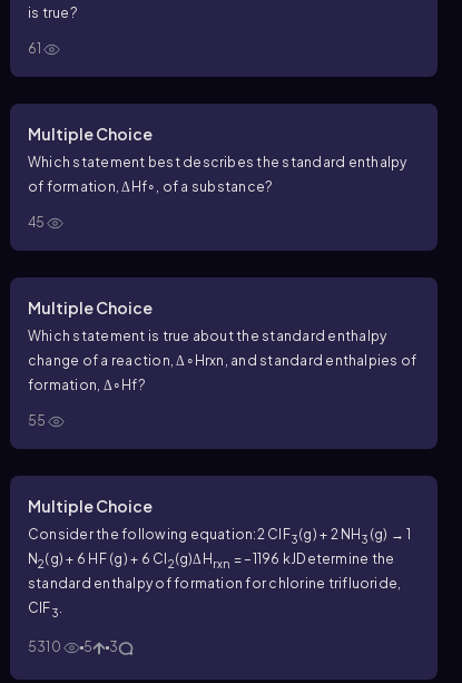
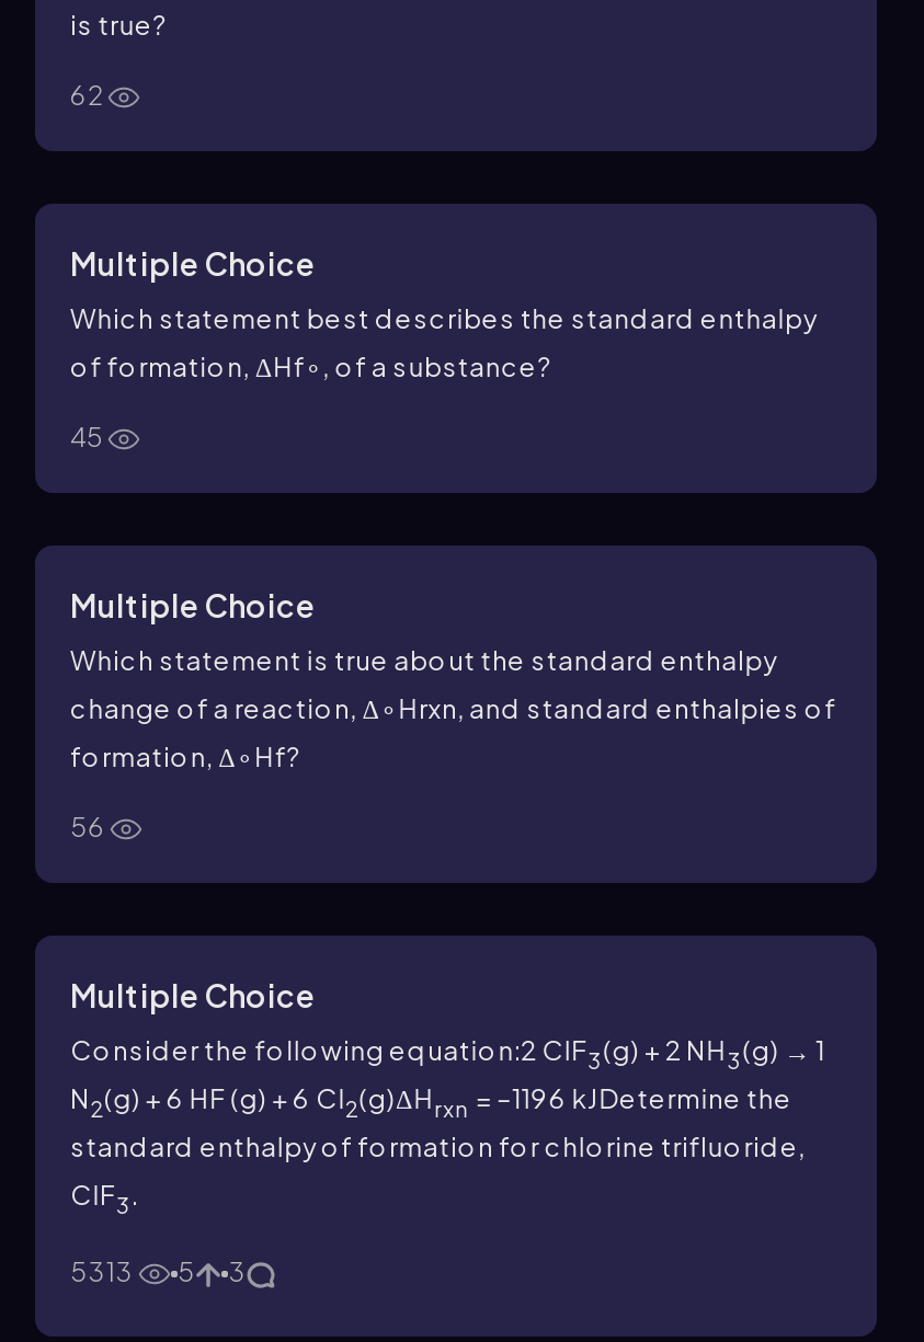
[28,40,42,56] 61 -> [70,78,104,111] 62
[28,412,46,429] 55 -> [70,810,106,843] 56
[28,639,119,655] 5310 5 3 -> [70,1256,247,1289] 5313 5 3

